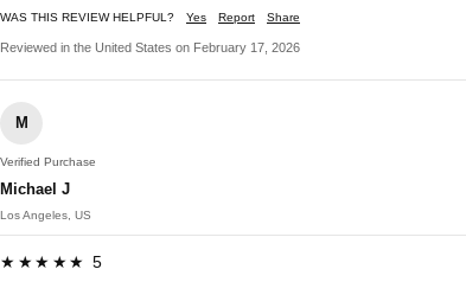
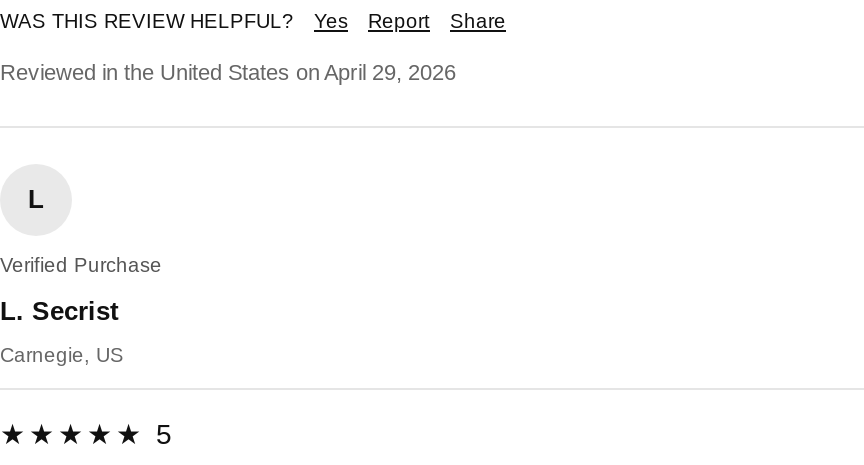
[0,41,300,55] Reviewed in the United States on February 17, 2026 -> [0,60,456,84] Reviewed in the United States on April 29, 2026
[15,114,28,132] M -> [28,184,44,214] L
[0,180,70,198] Michael J -> [0,296,118,326] L. Secrist
[0,209,91,222] Los Angeles, US -> [0,344,124,366] Carnegie, US

